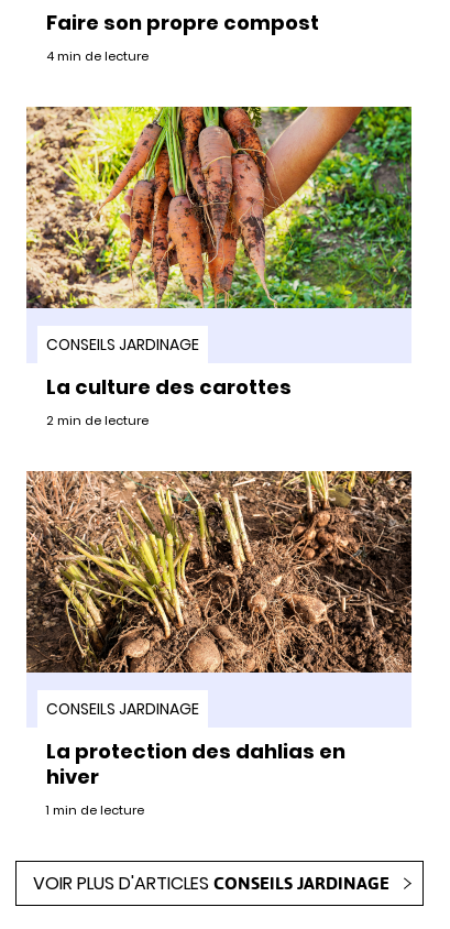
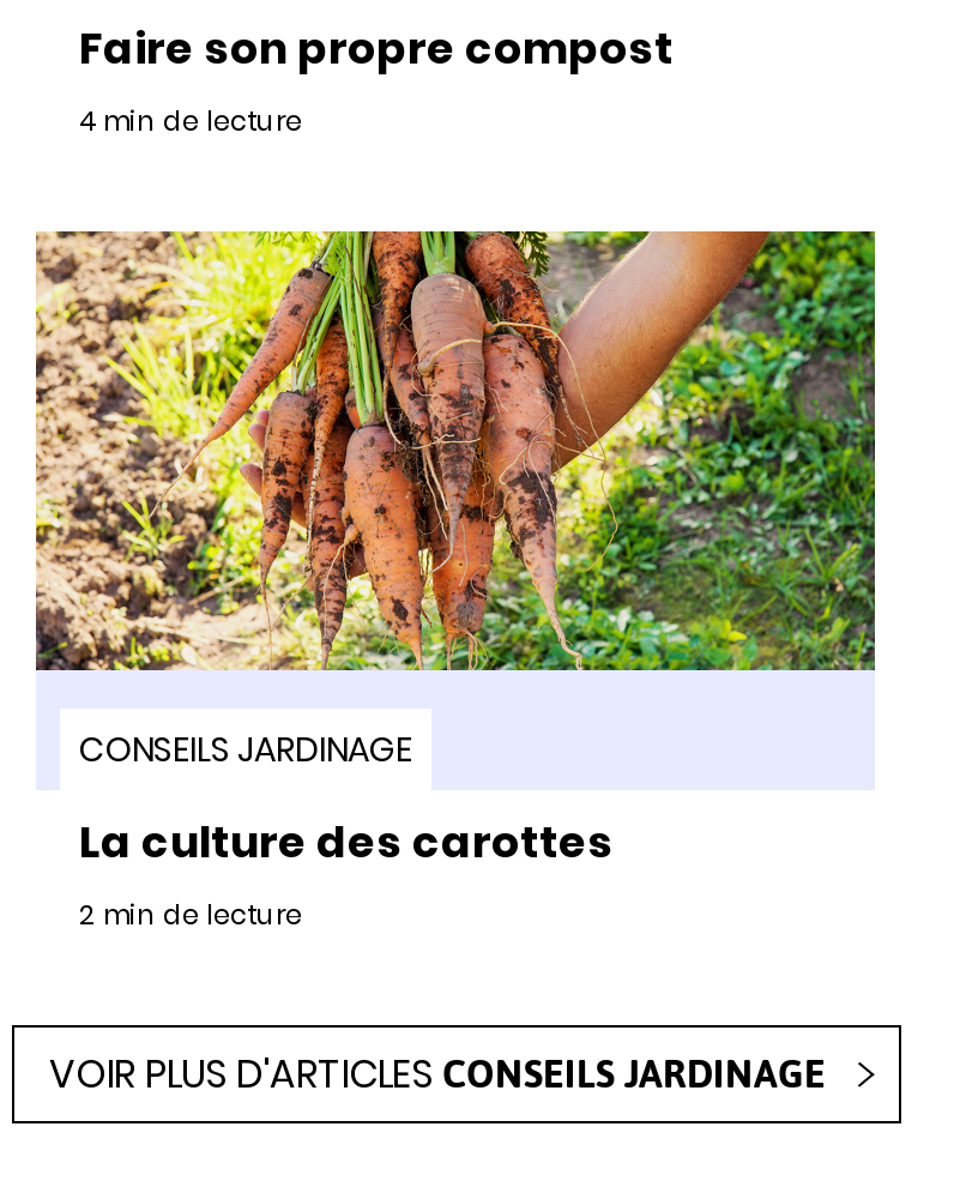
[25,470,413,819] [image] | CONSEILS JARDINAGE | La protection des dahlias en | hiver | 1 min de lecture -> none

